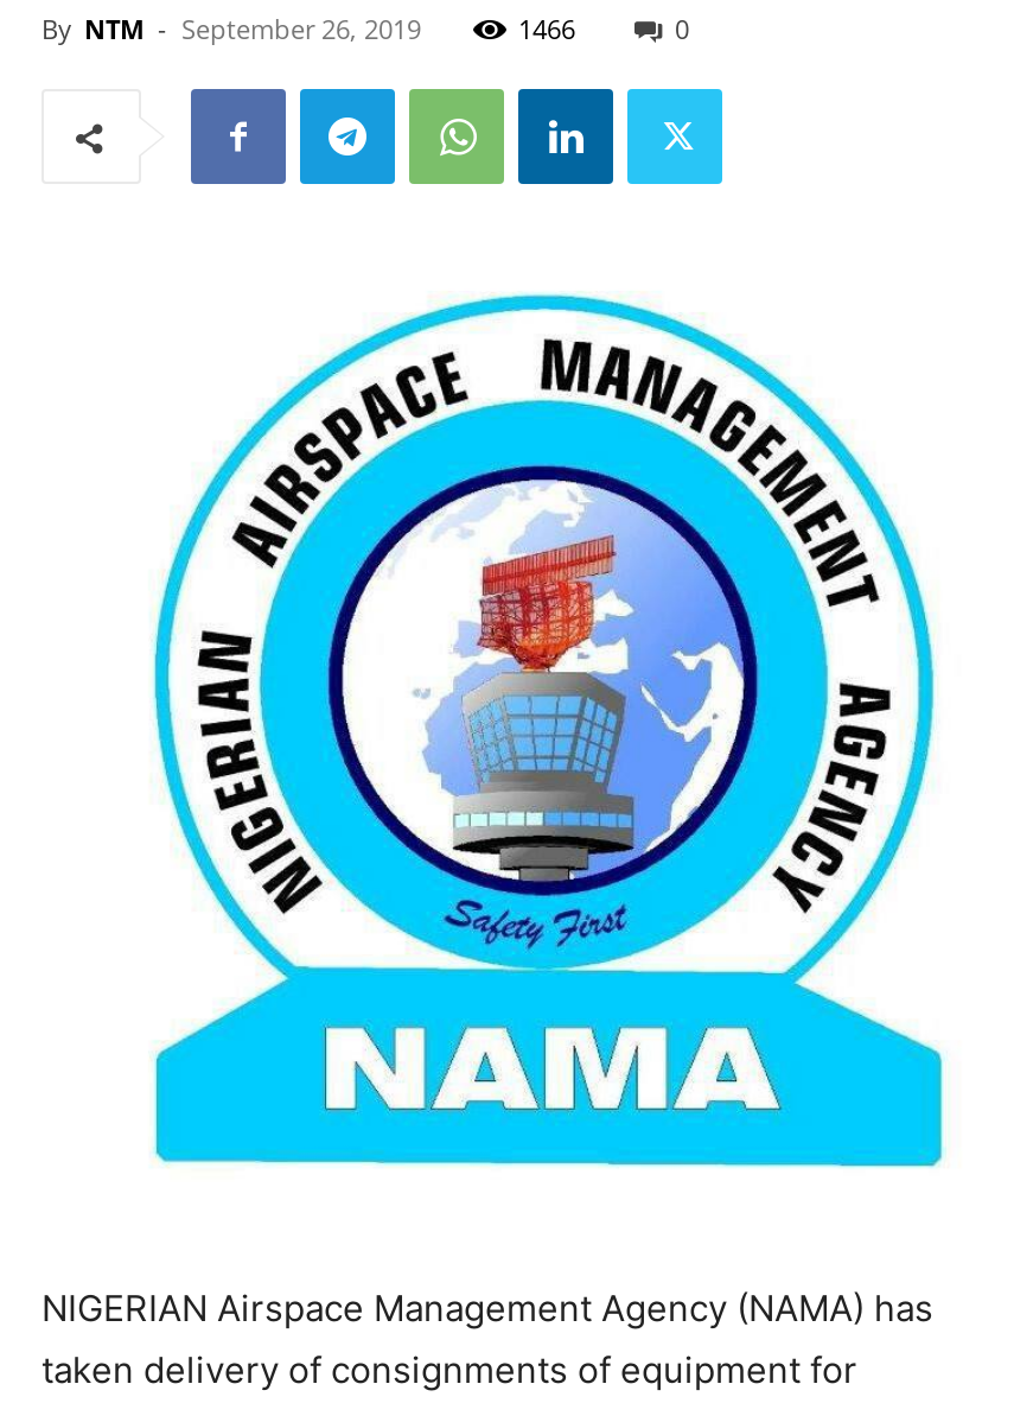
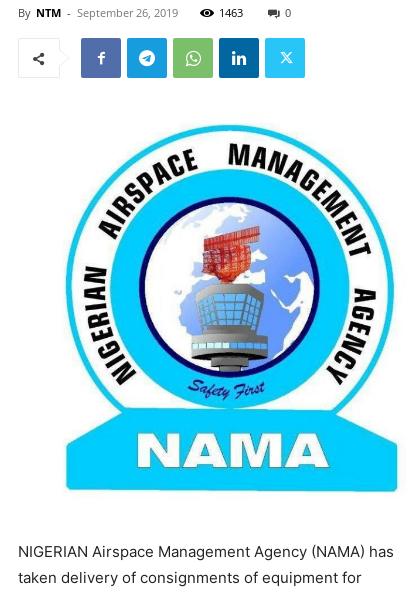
[518,11,575,46] 1466 -> [219,5,243,20] 1463

